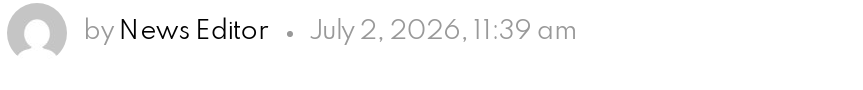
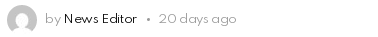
[83,19,575,45] by News Editor July 2, 2026, 11:39 am -> [45,13,237,26] by News Editor 20 days ago

